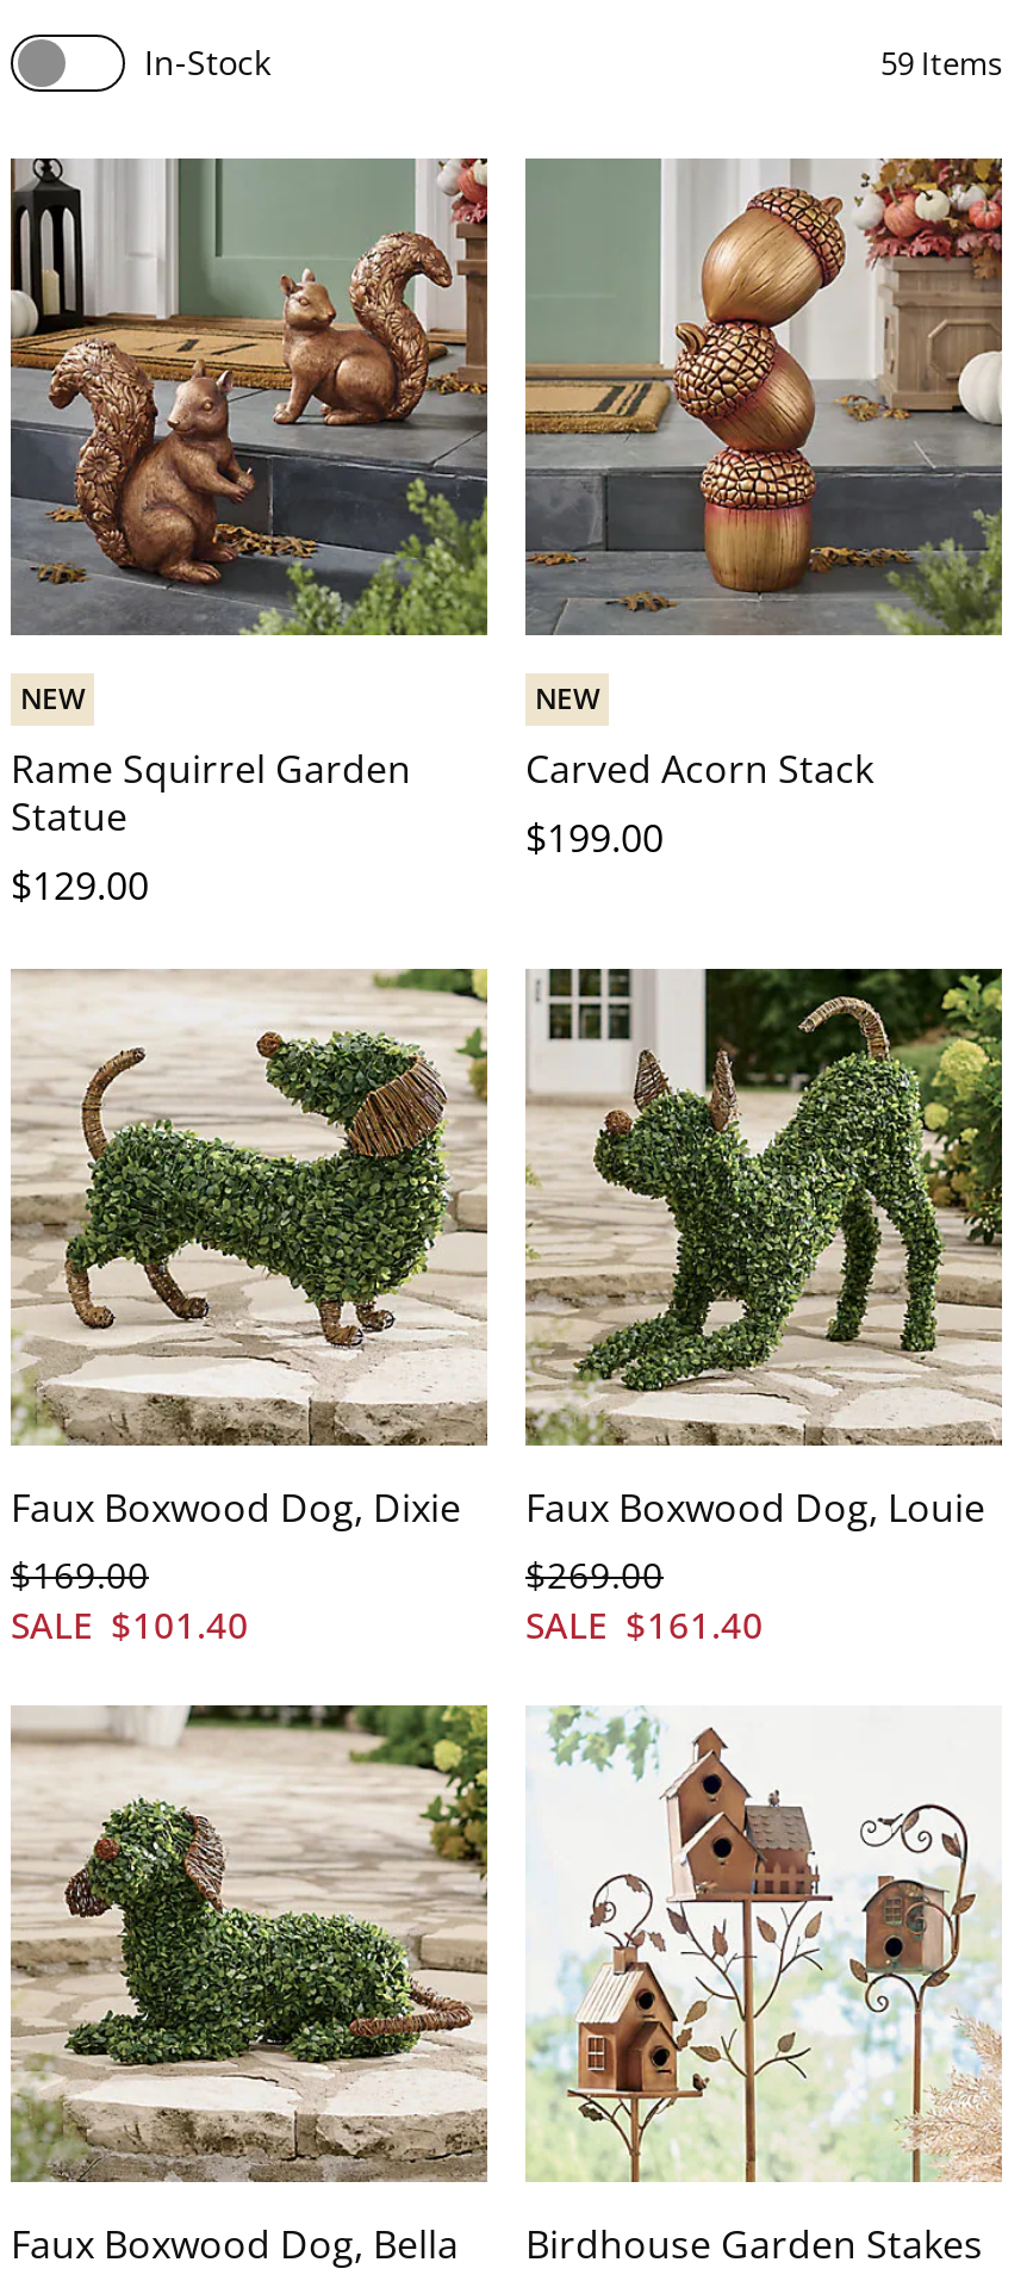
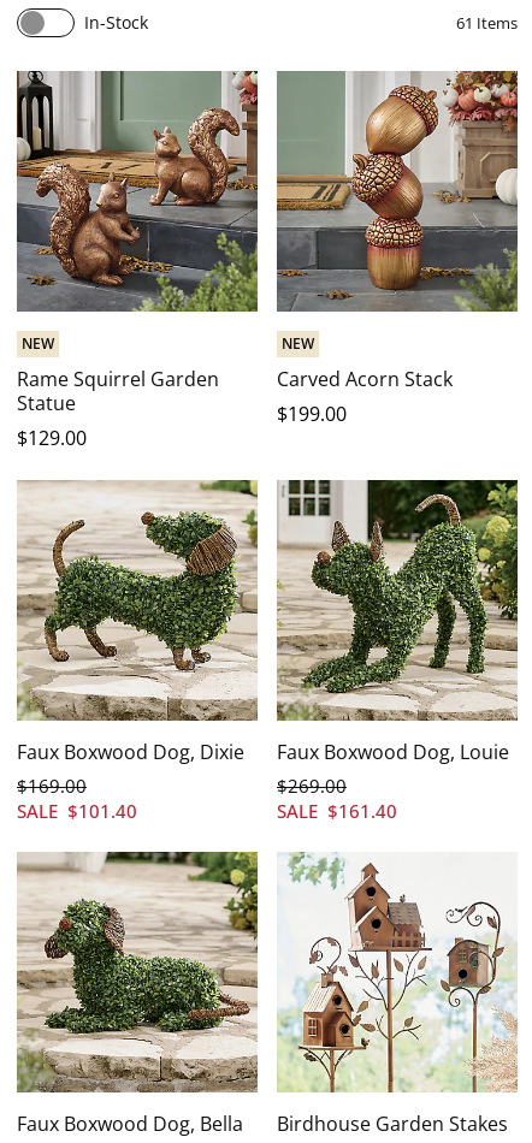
[880,42,1002,85] 59 Items -> [456,12,518,34] 61 Items

